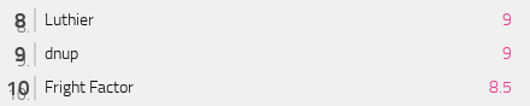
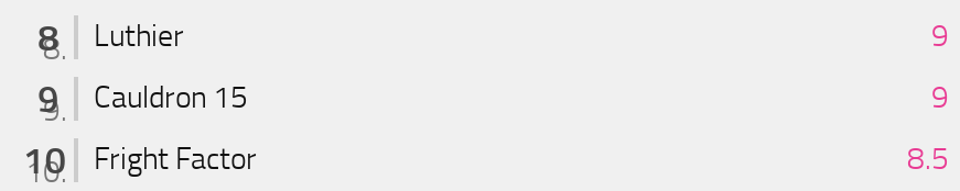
[45,44,78,64] dnup -> [94,80,248,117] Cauldron 15

